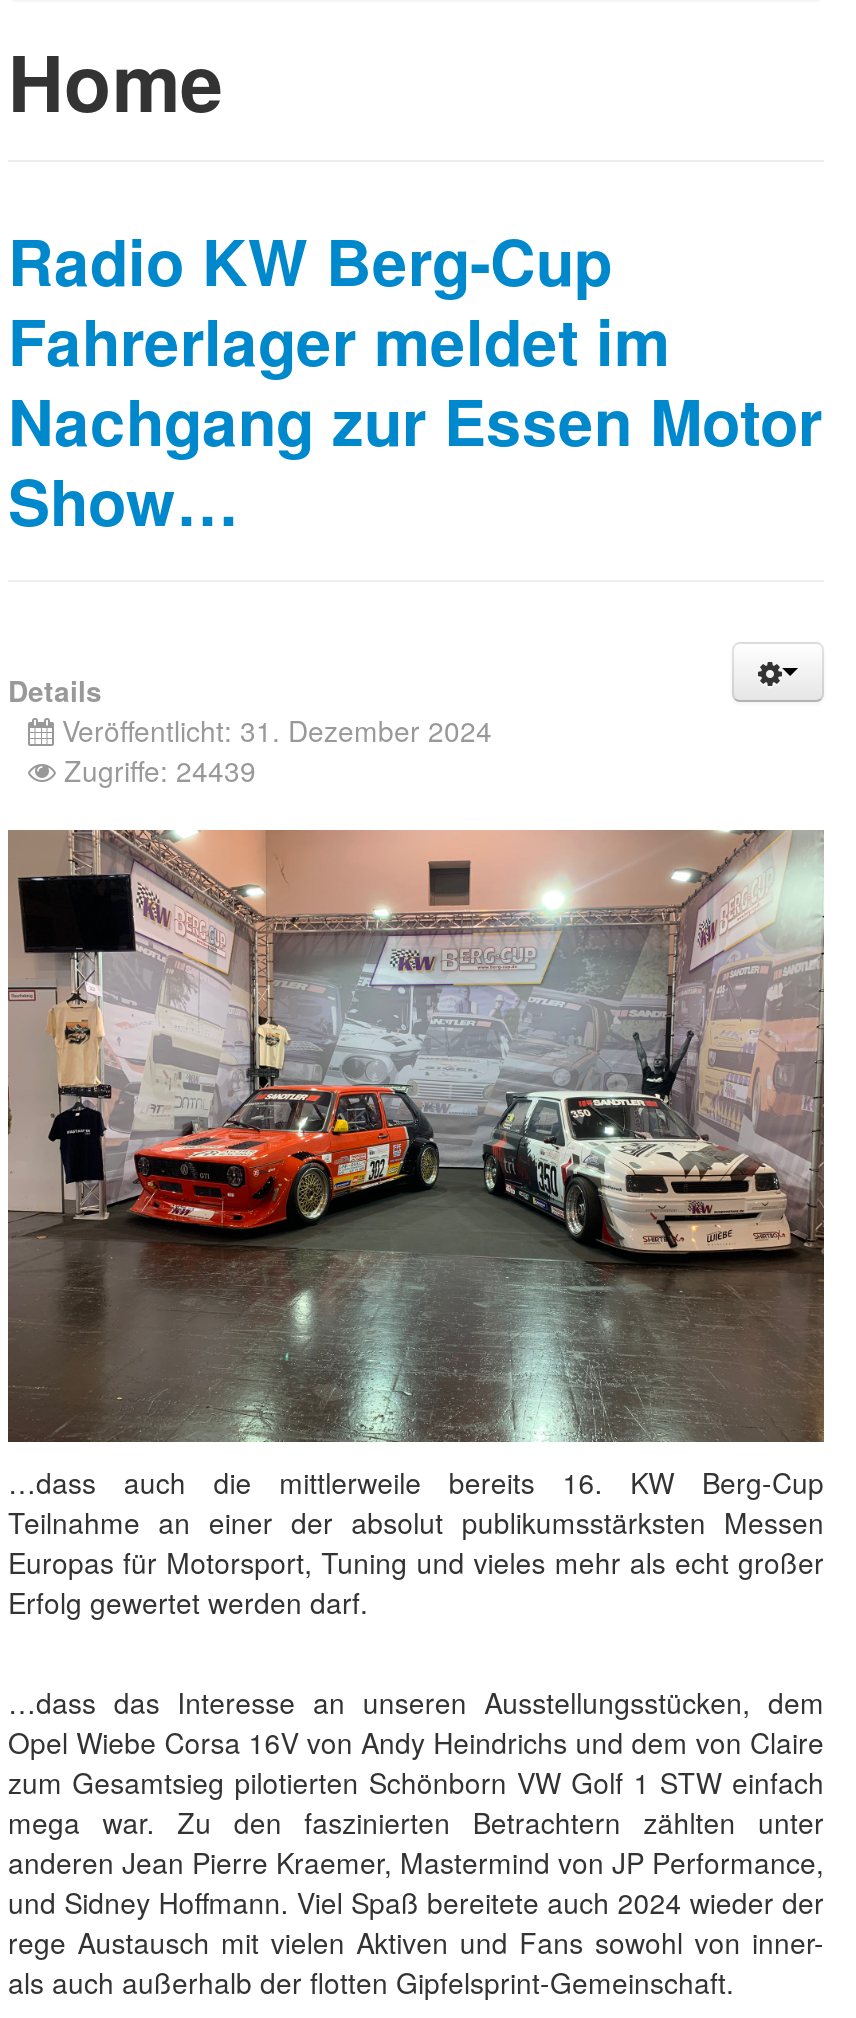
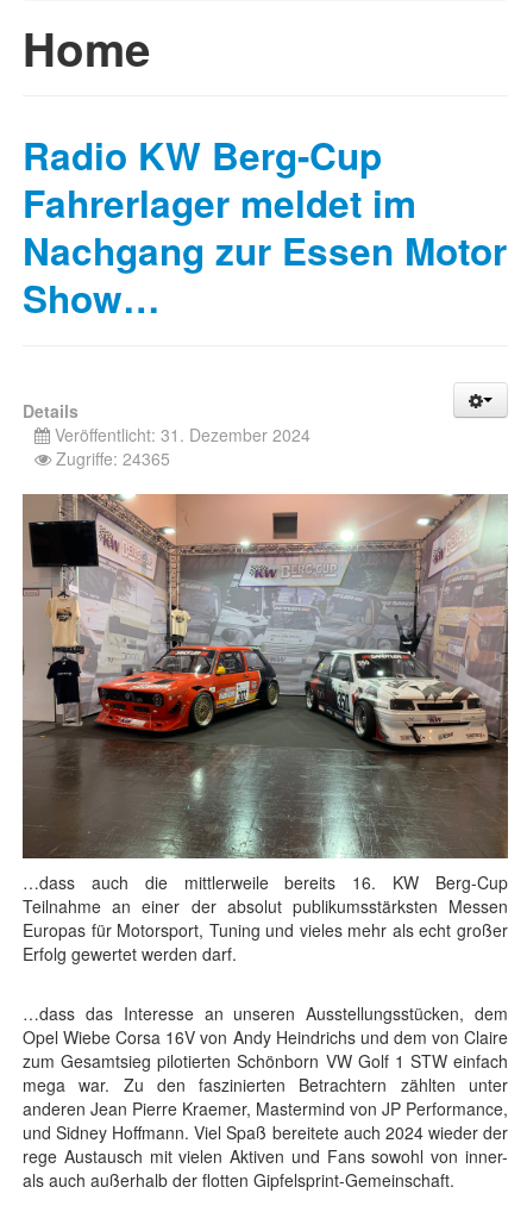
[64,750,256,790] Zugriffe: 24439 -> [56,446,170,470] Zugriffe: 24365

